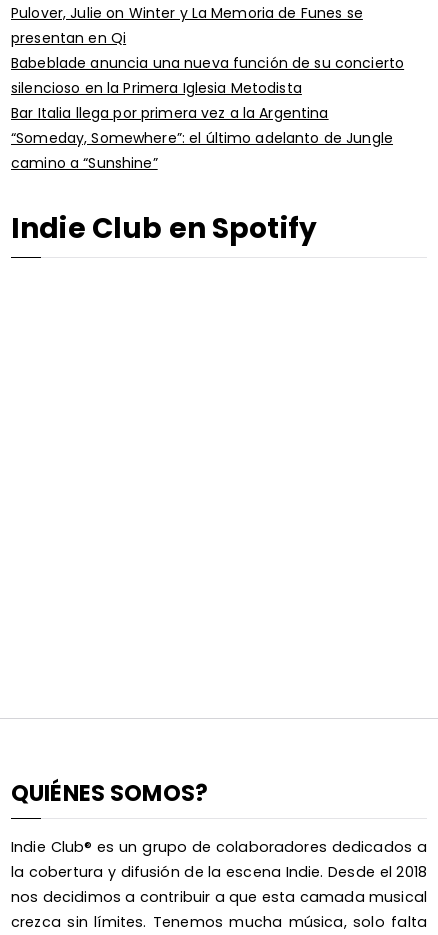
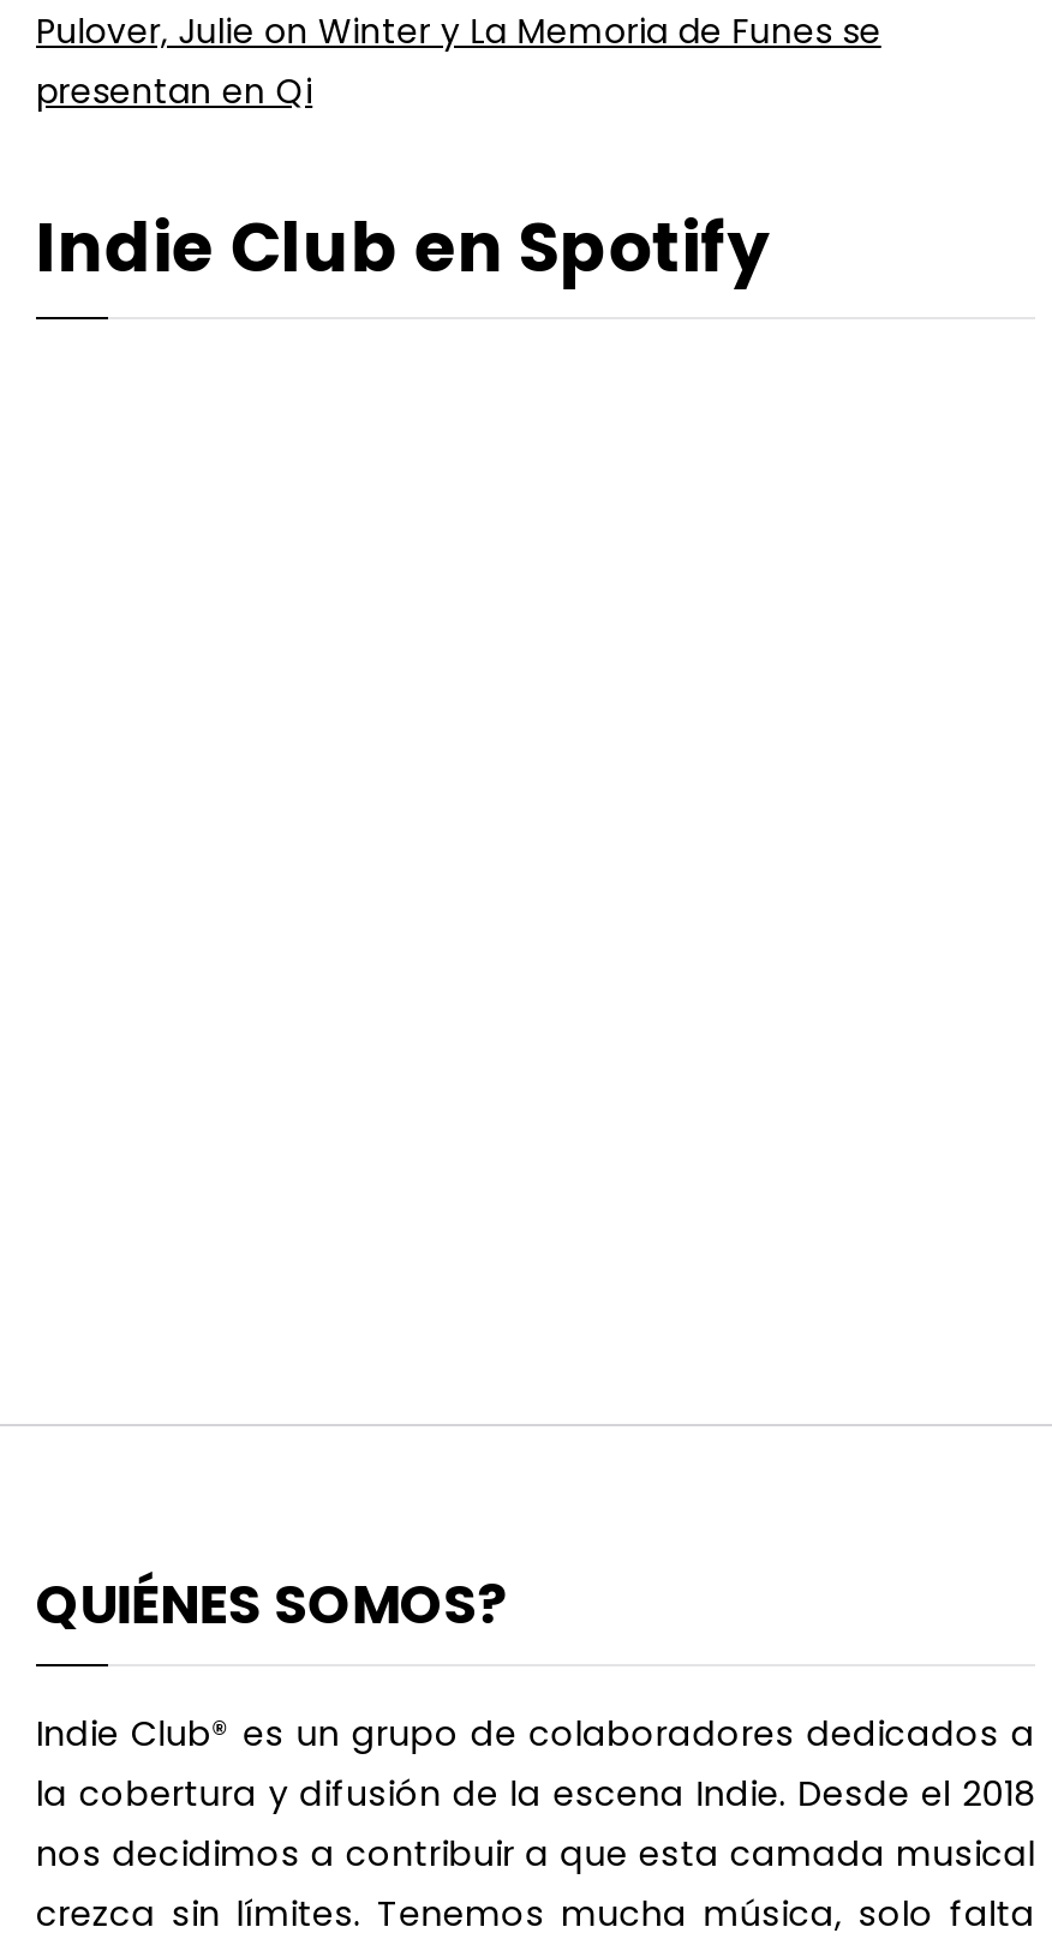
[11,53,404,173] Babeblade anuncia una nueva función de su concierto | silencioso en la Primera Iglesia Metodista | Bar Italia llega por primera vez a la Argentina | “Someday, Somewhere”: el último adelanto de Jungle | camino a “Sunshine” -> none

